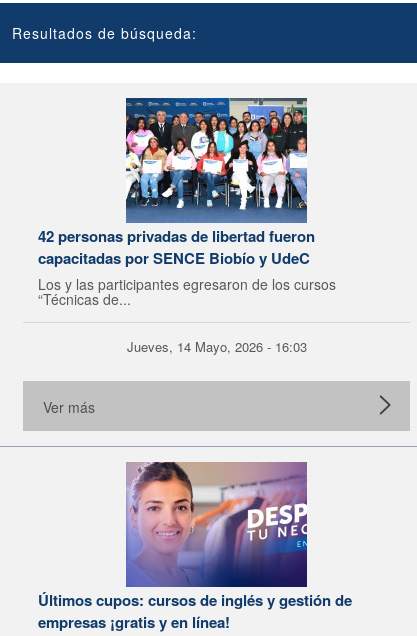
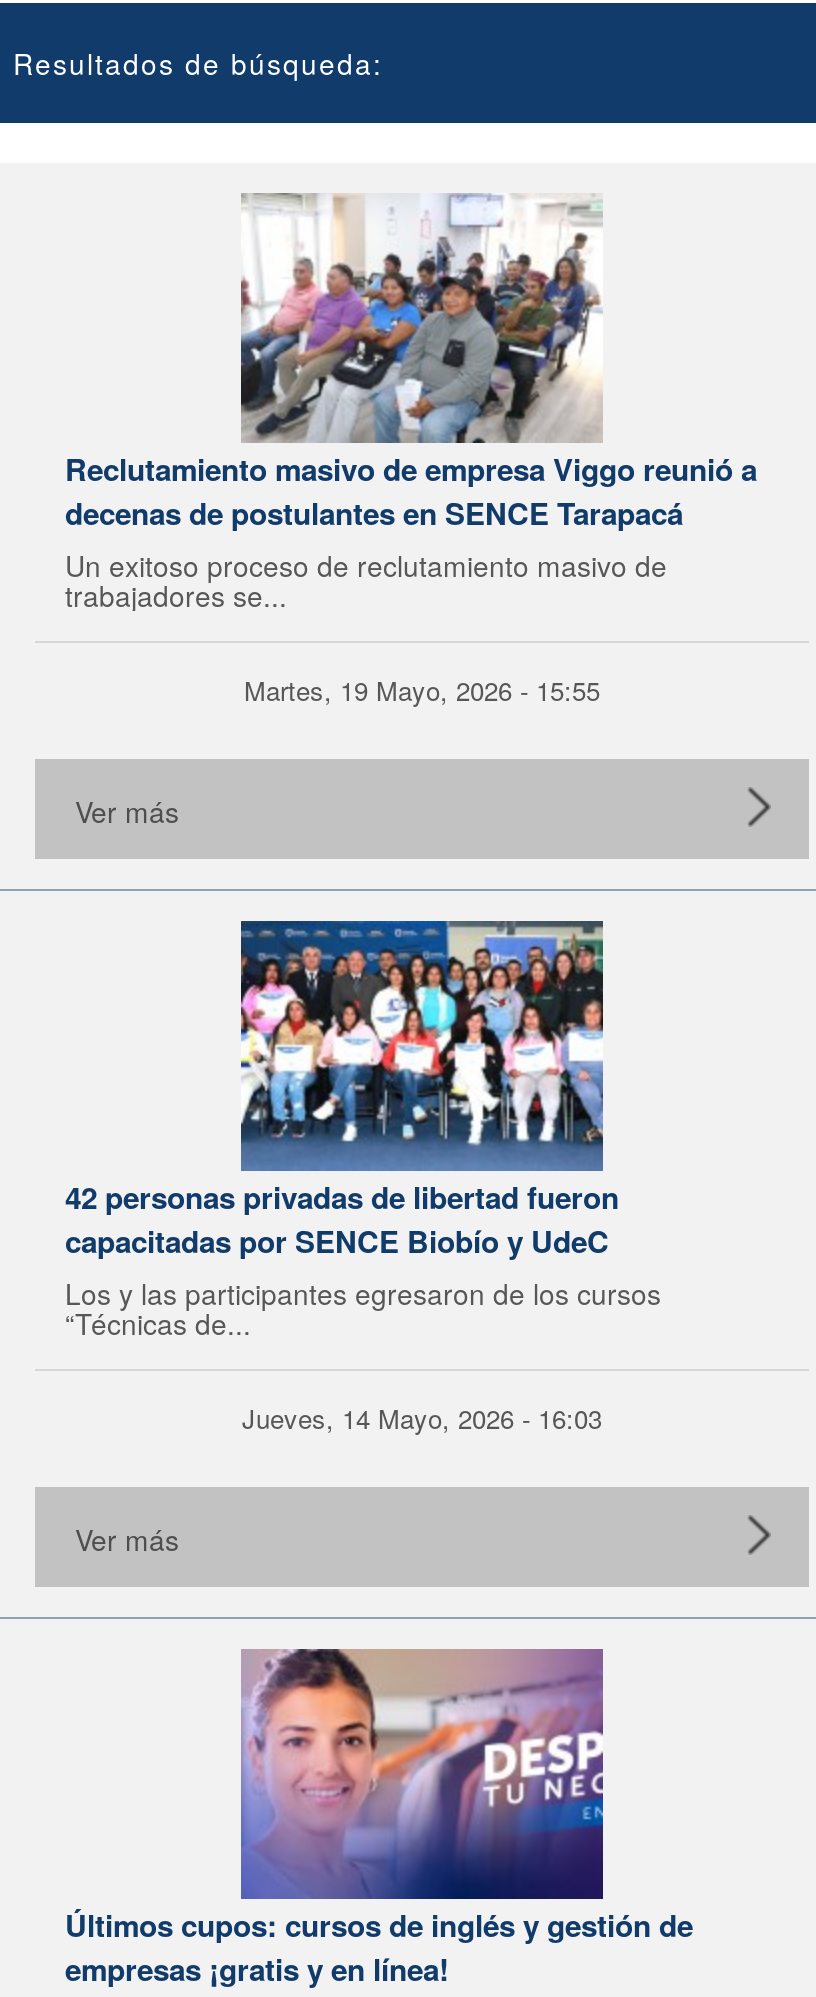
none -> [65,193,757,831] [image] | Reclutamiento masivo de empresa Viggo reunió a | decenas de postulantes en SENCE Tarapacá | Un exitoso proceso de reclutamiento masivo de | trabajadores se... | Martes, 19 Mayo, 2026 - 15:55 | Ver más

